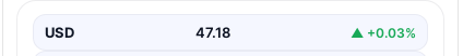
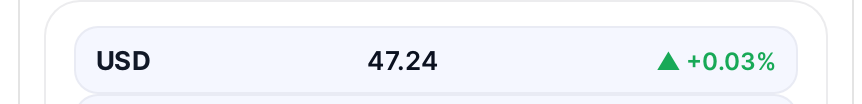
[195,24,230,41] 47.18 -> [367,45,439,77] 47.24

